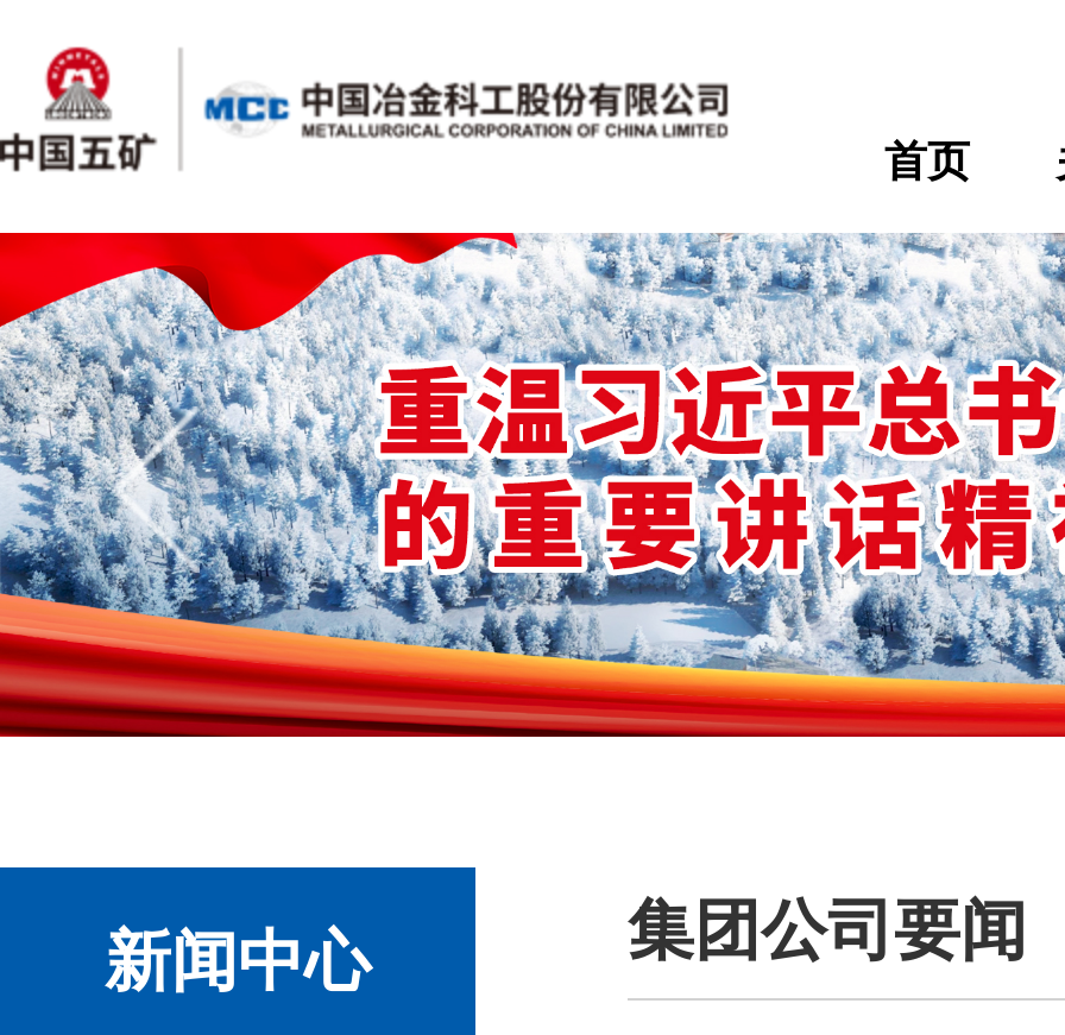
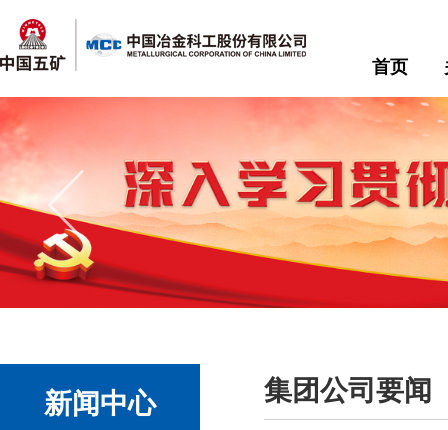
[7,231,1058,739] [image] -> [3,96,445,309] [image]

